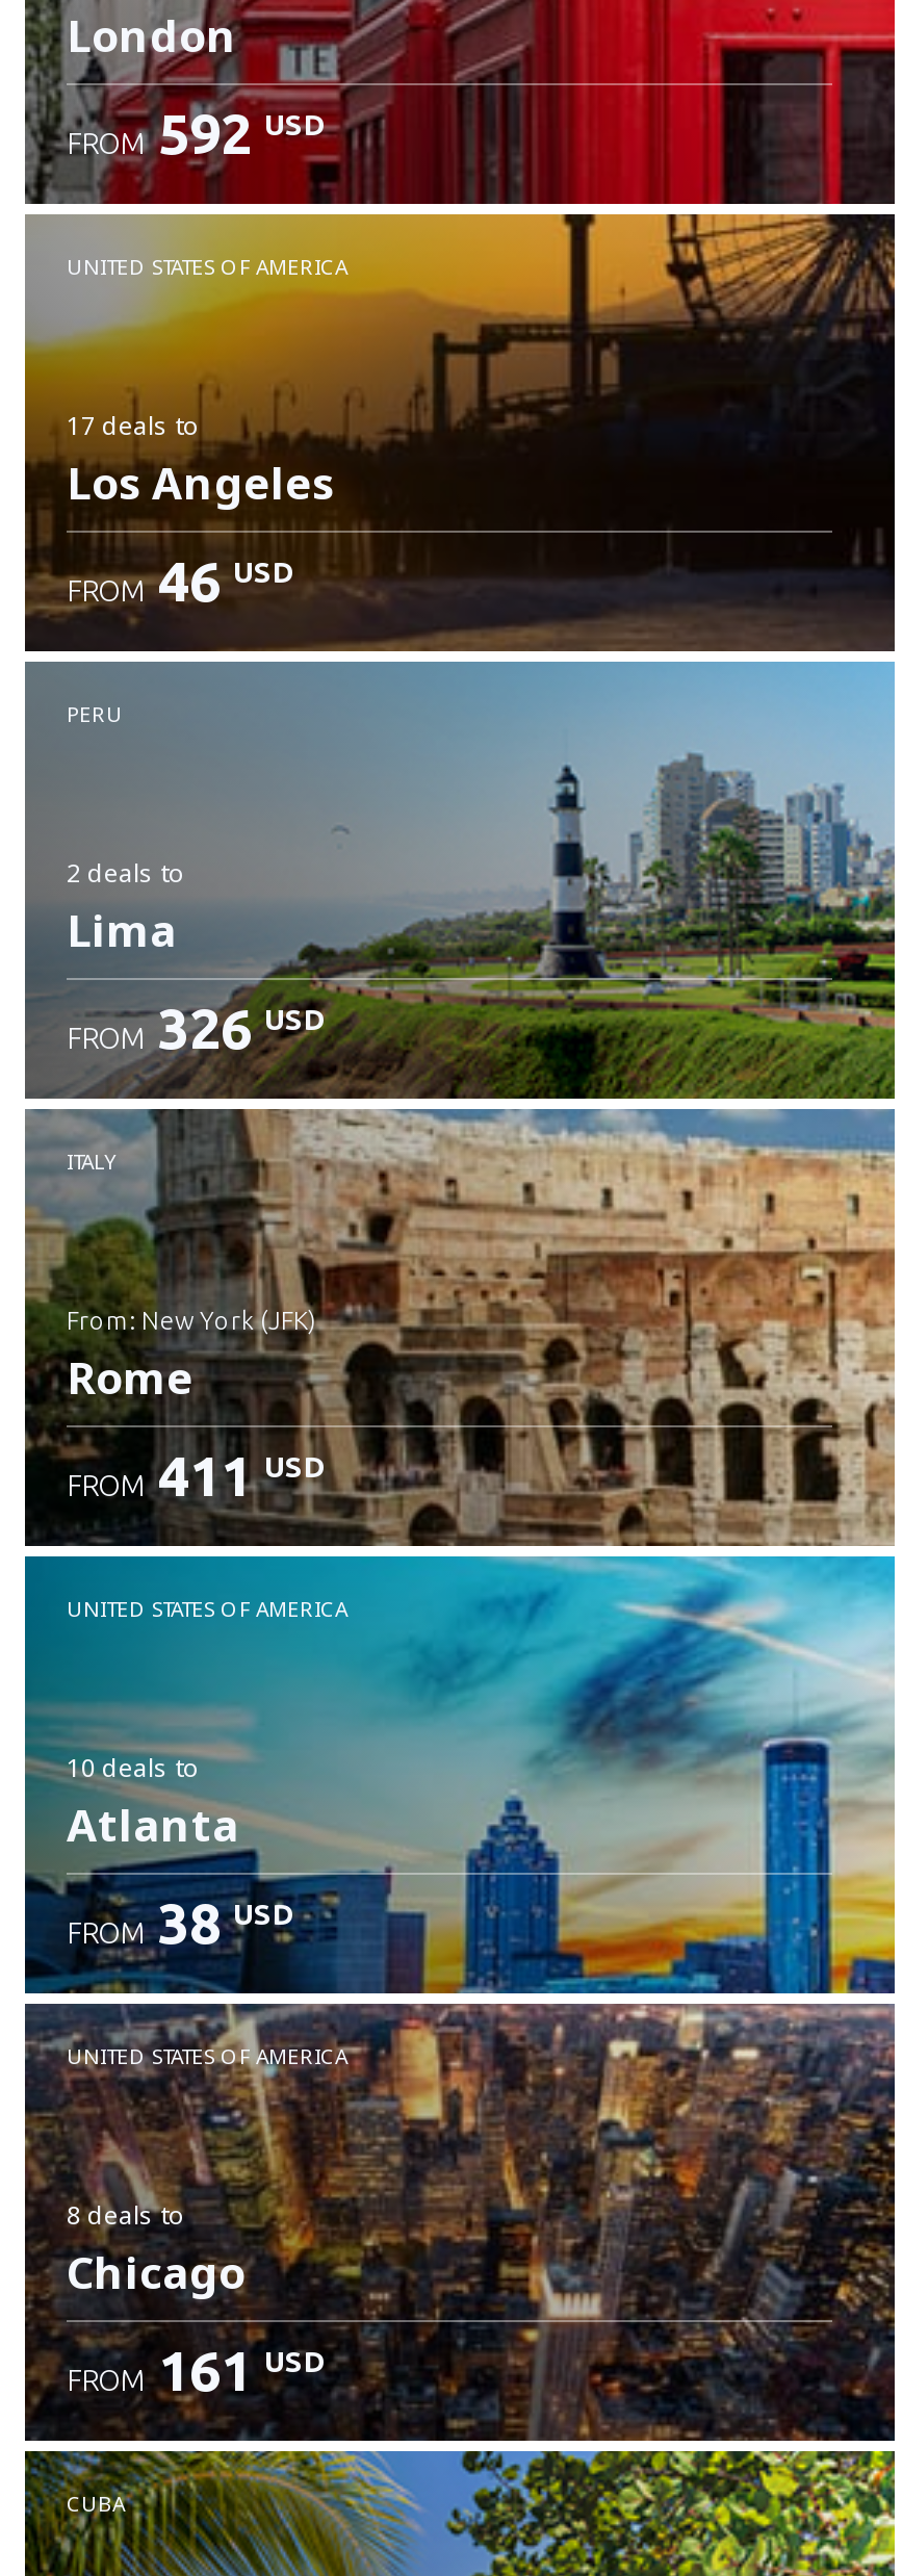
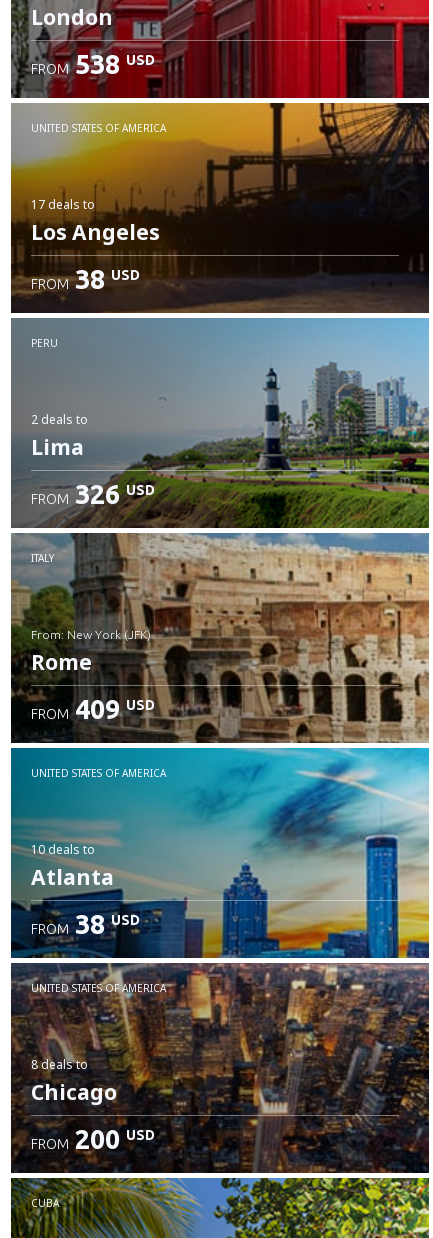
[67,102,325,164] FROM 592 USD -> [31,49,155,79] FROM 538 USD
[67,549,293,612] FROM 46 USD -> [31,264,140,294] FROM 38 USD
[67,1444,325,1506] FROM 411 USD -> [31,694,155,724] FROM 409 USD
[67,2339,325,2401] FROM 161 USD -> [31,1124,155,1154] FROM 200 USD

